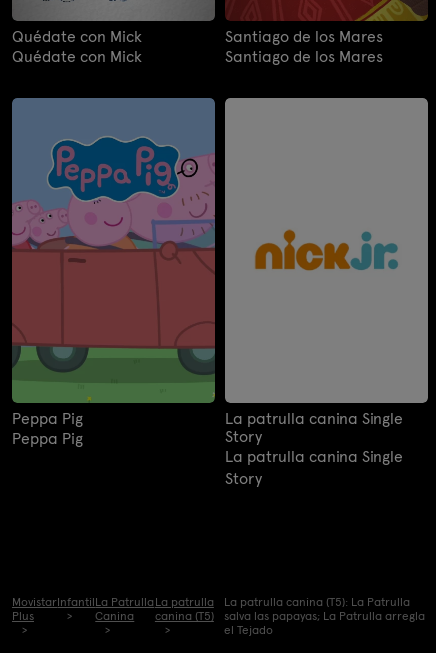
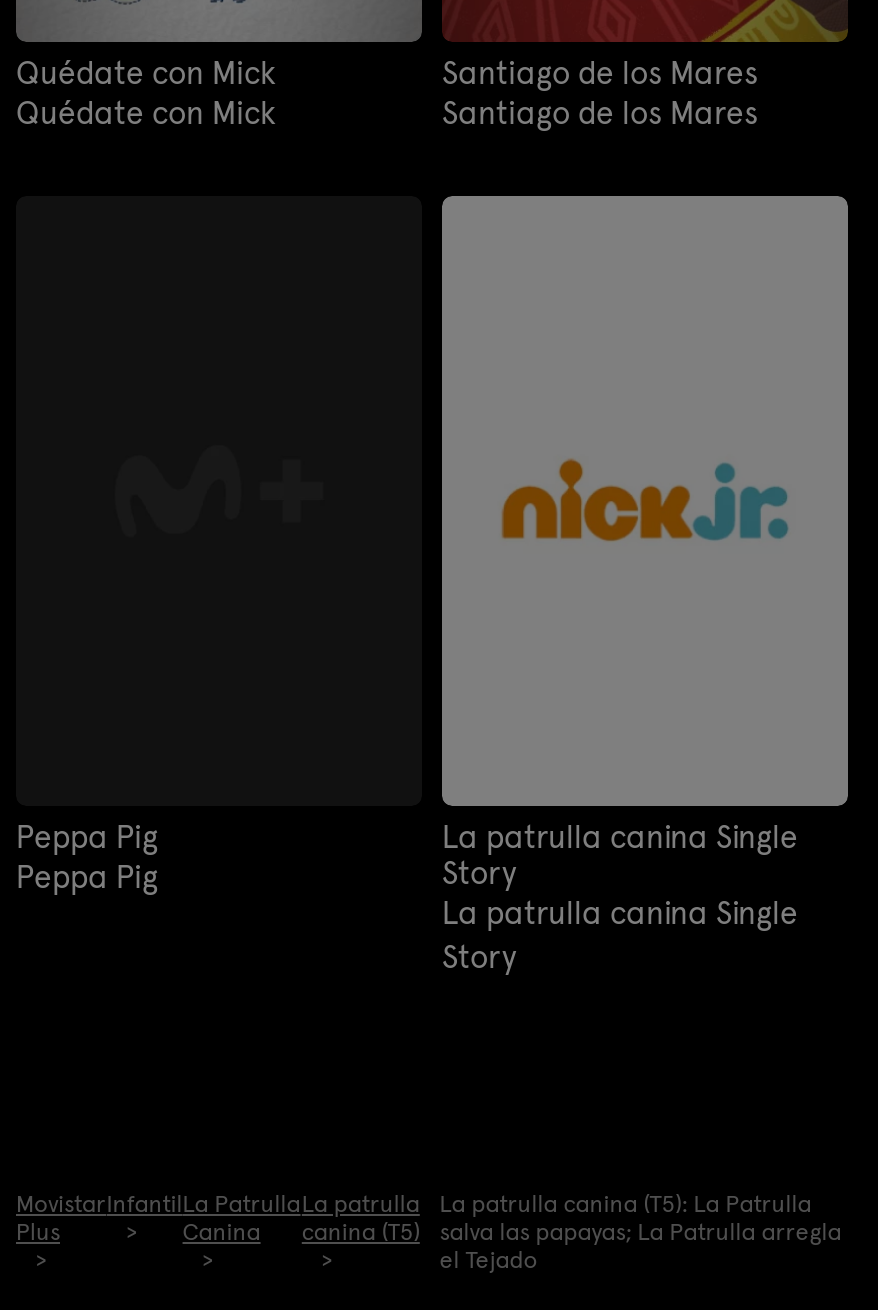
[11,97,216,404] [image] -> none

